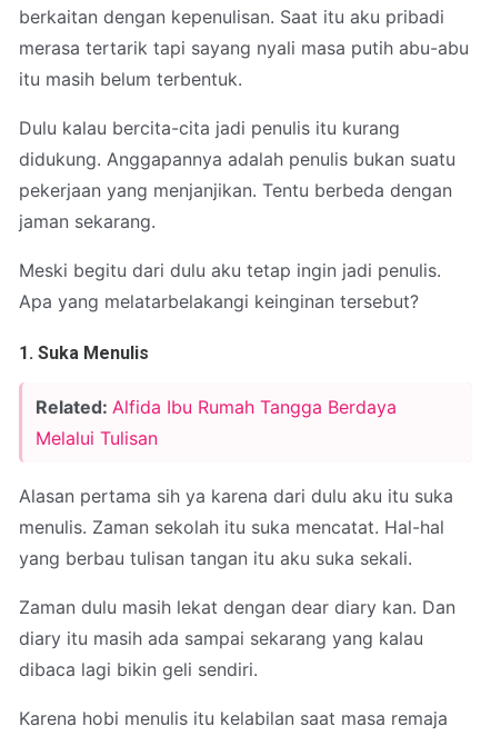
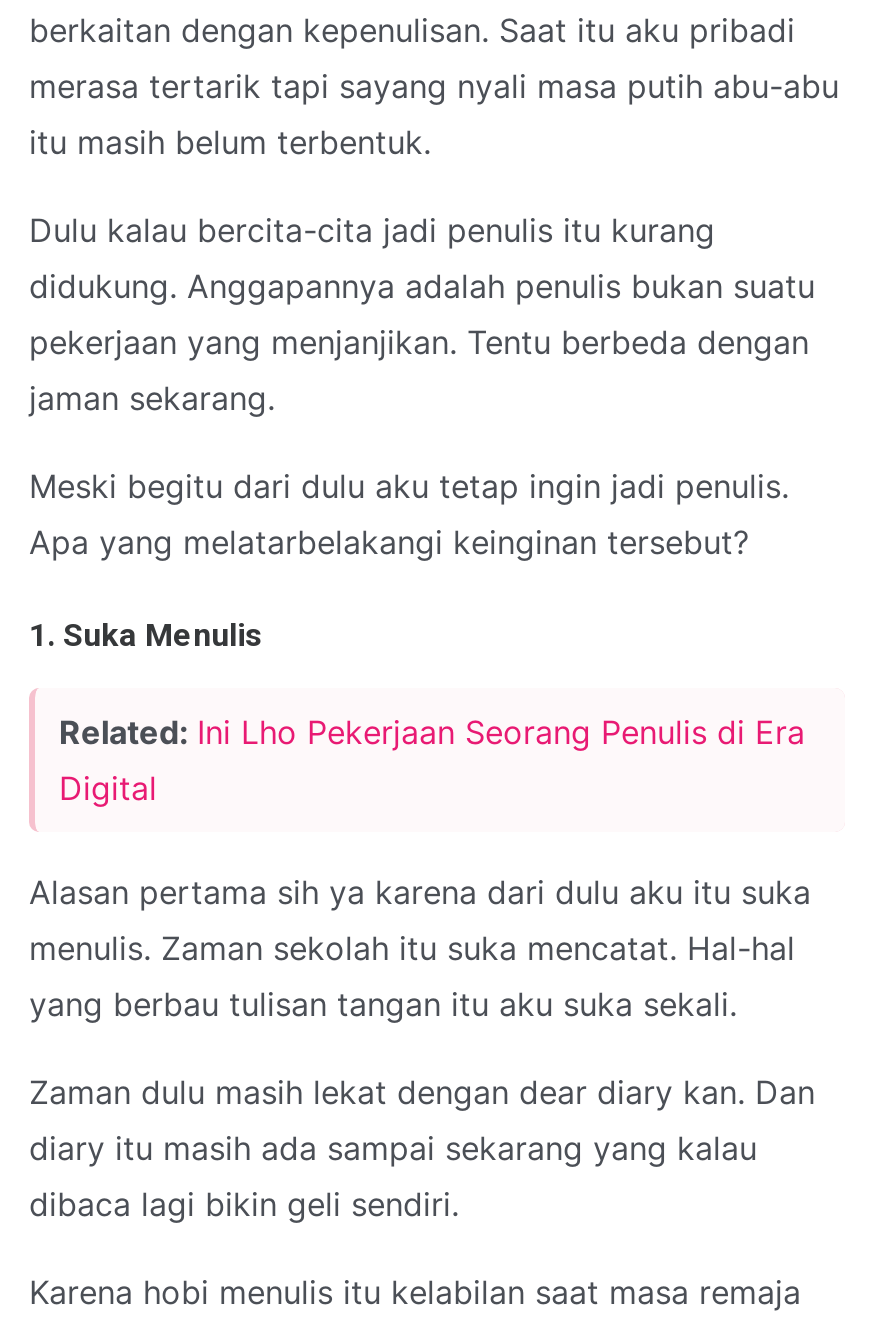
[36,396,397,450] Related: Alfida Ibu Rumah Tangga Berdaya | Melalui Tulisan -> [59,713,805,809] Related: Ini Lho Pekerjaan Seorang Penulis di Era | Digital

